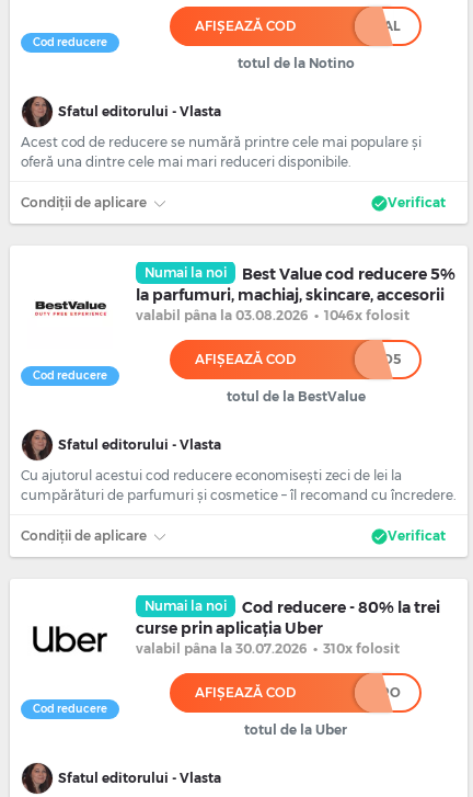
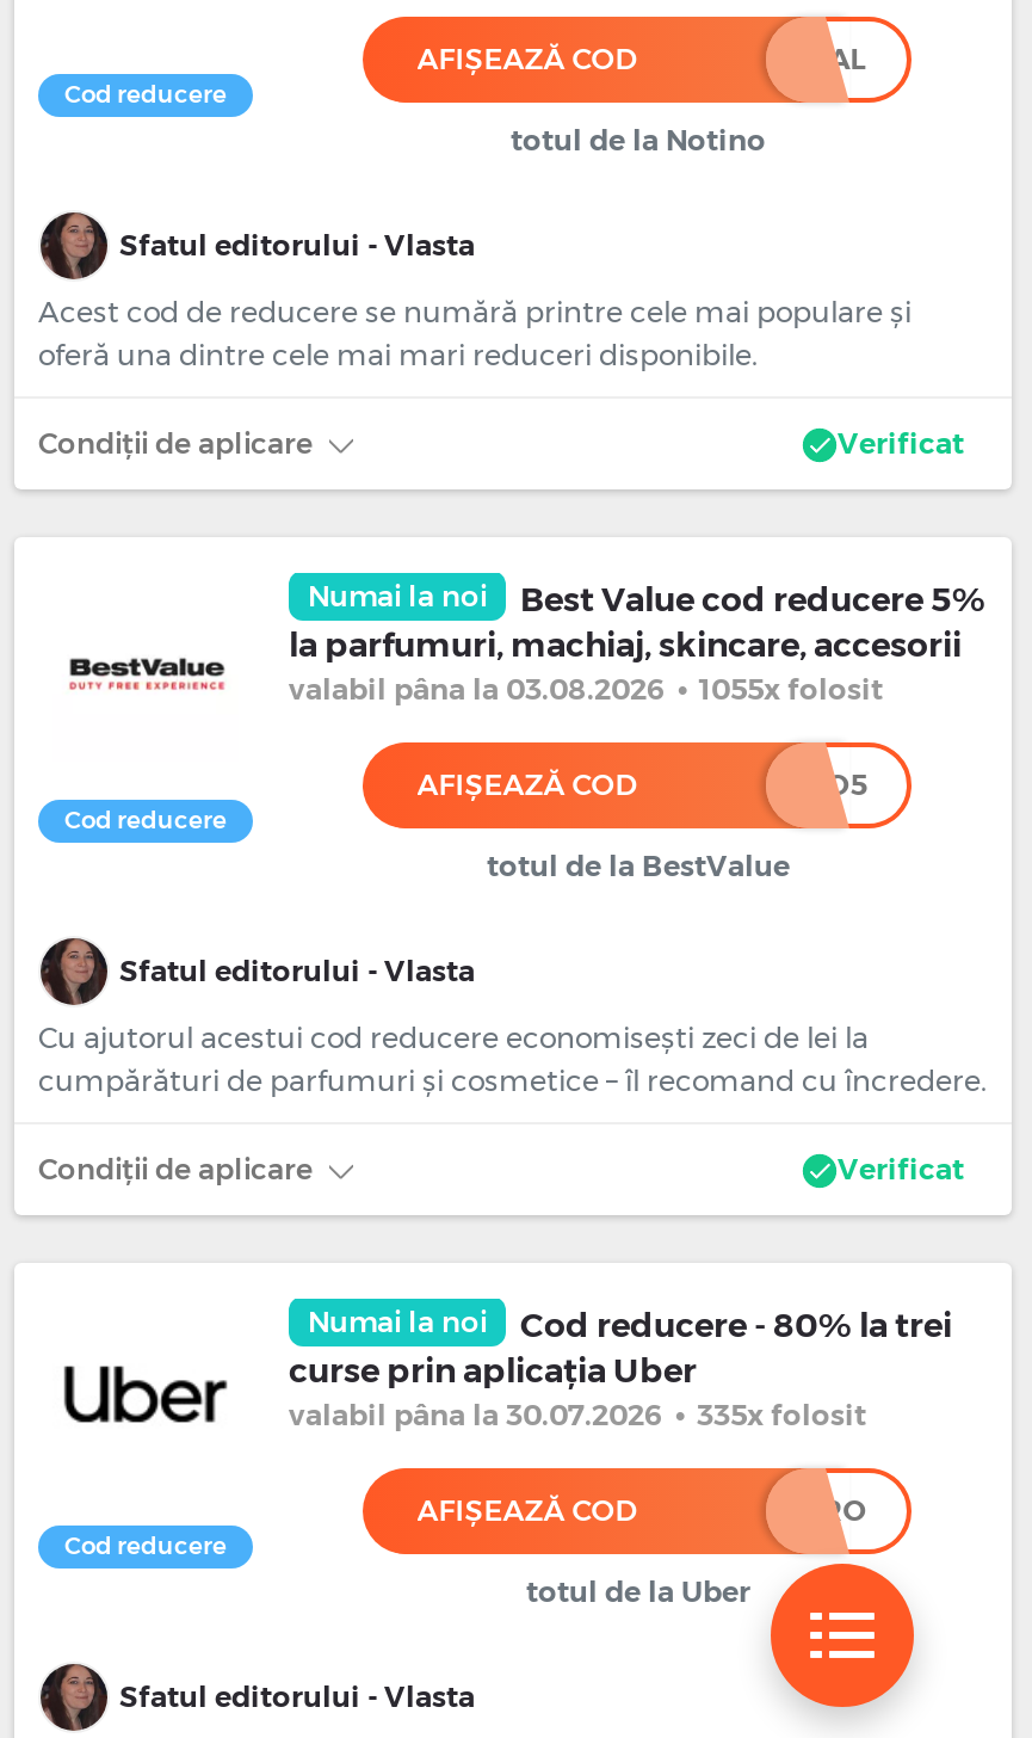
[136,307,409,323] valabil pâna la 03.08.2026 • 1046x folosit -> [289,671,883,707] valabil pâna la 03.08.2026 • 1055x folosit
[136,640,400,657] valabil pâna la 30.07.2026 • 310x folosit -> [289,1397,866,1432] valabil pâna la 30.07.2026 • 335x folosit
none -> [766,1561,919,1721] [image]

